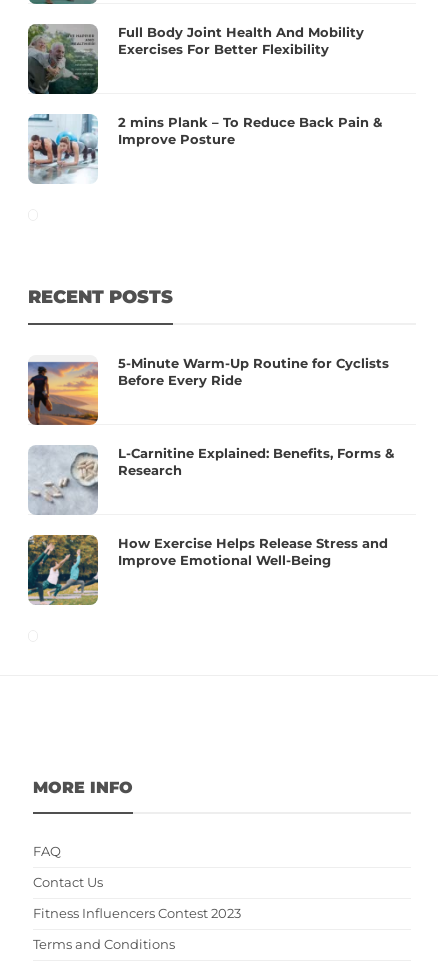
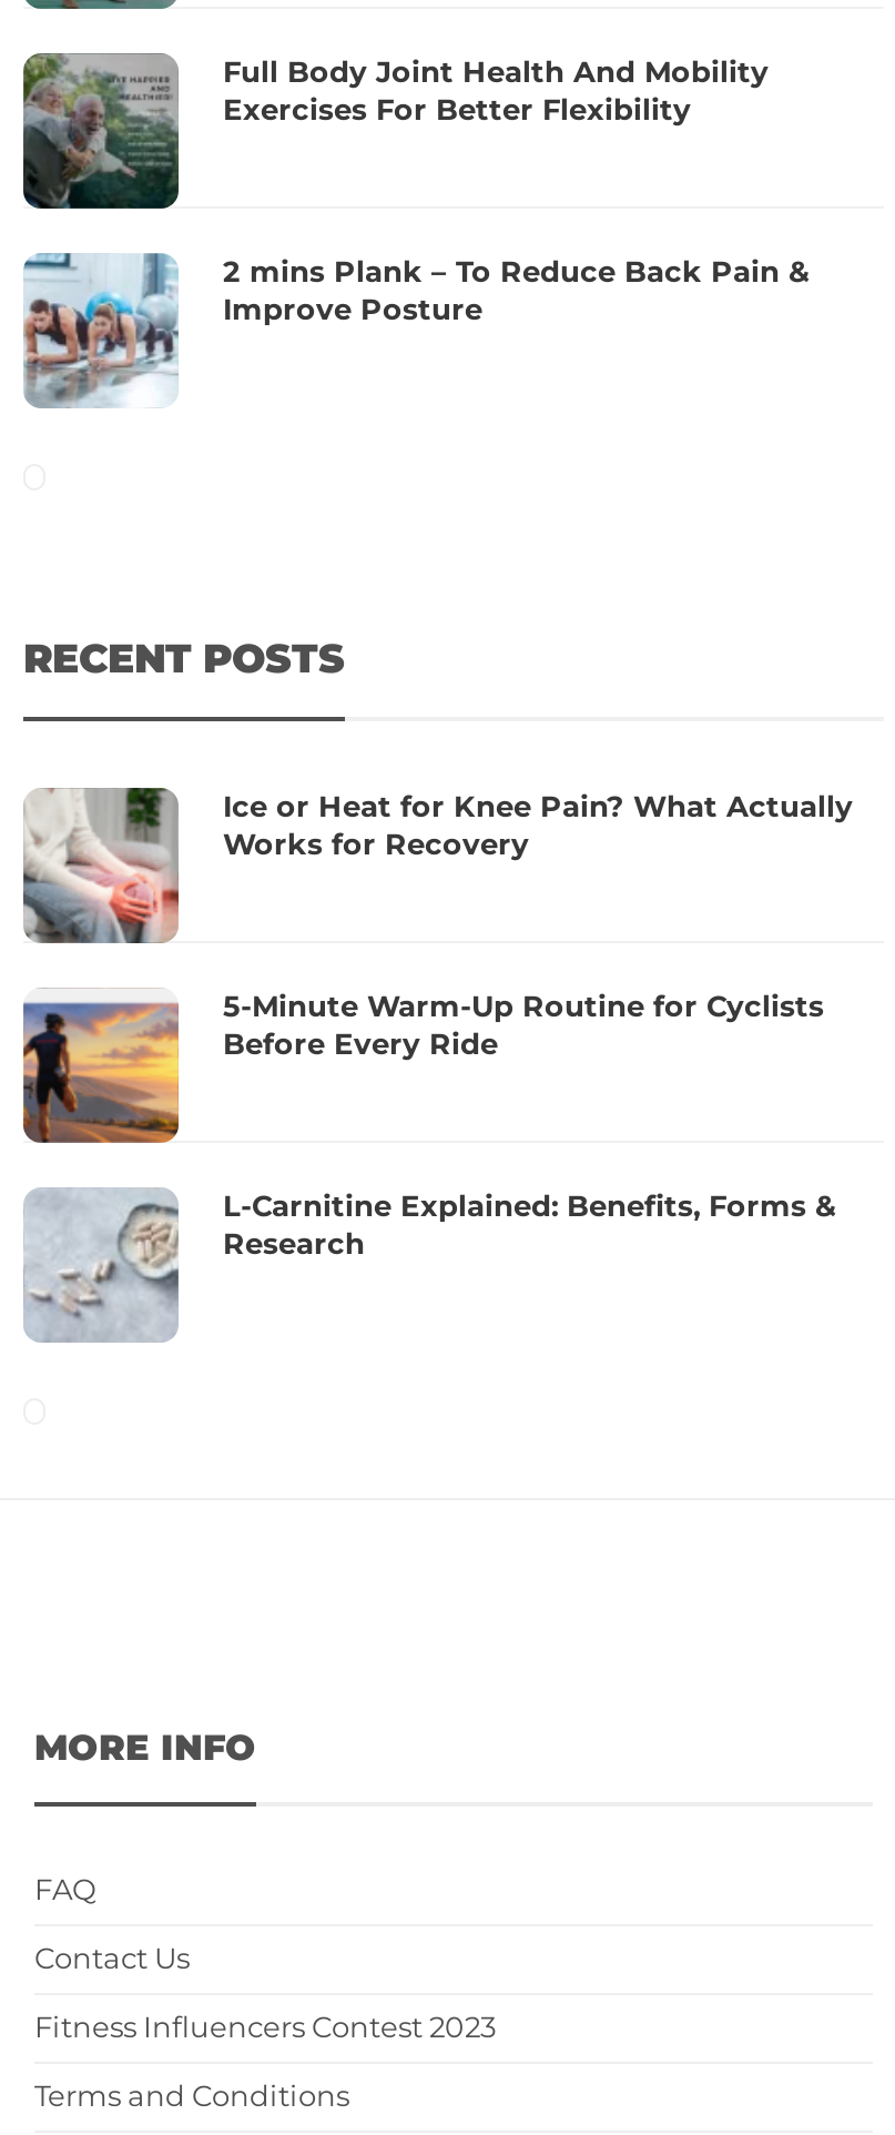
none -> [23,786,853,945] [image] | Ice or Heat for Knee Pain? What Actually | Works for Recovery
moved [26,355,394,478] -> [19,988,835,1261]: [image] | 5-Minute Warm-Up Routine for Cyclists | Before Every Ride | L-Carnitine Explained: Benefits, Forms & | Research
moved [27,445,100,515] -> [21,1187,183,1343]: [image]
[27,534,388,606] [image] | How Exercise Helps Release Stress and | Improve Emotional Well-Being -> none

